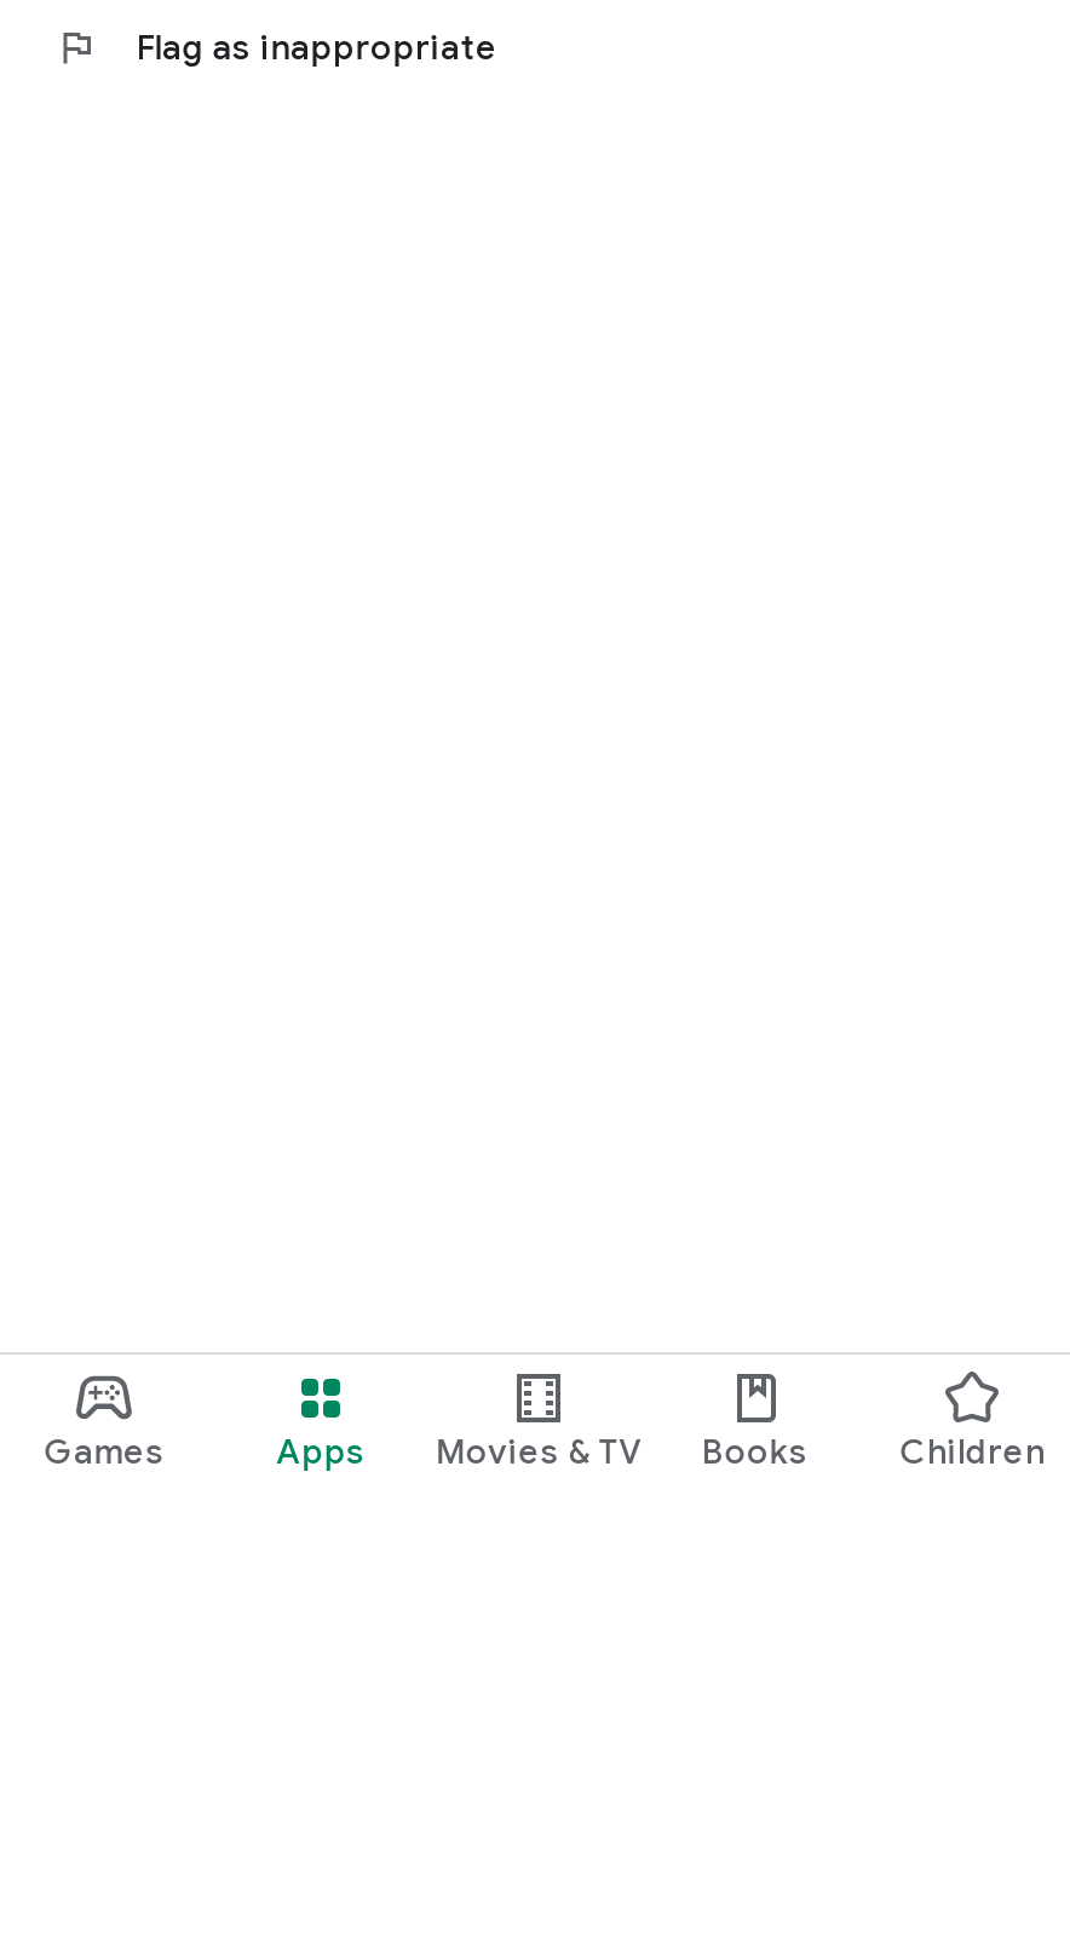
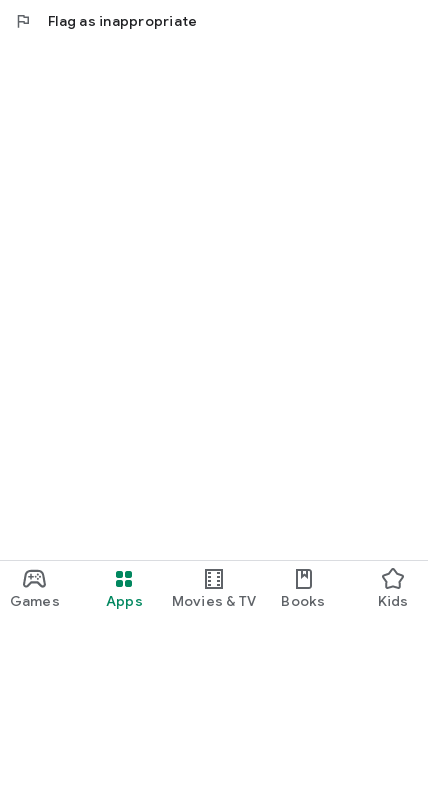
[900,1428,1045,1472] Children -> [378,591,409,609] Kids

